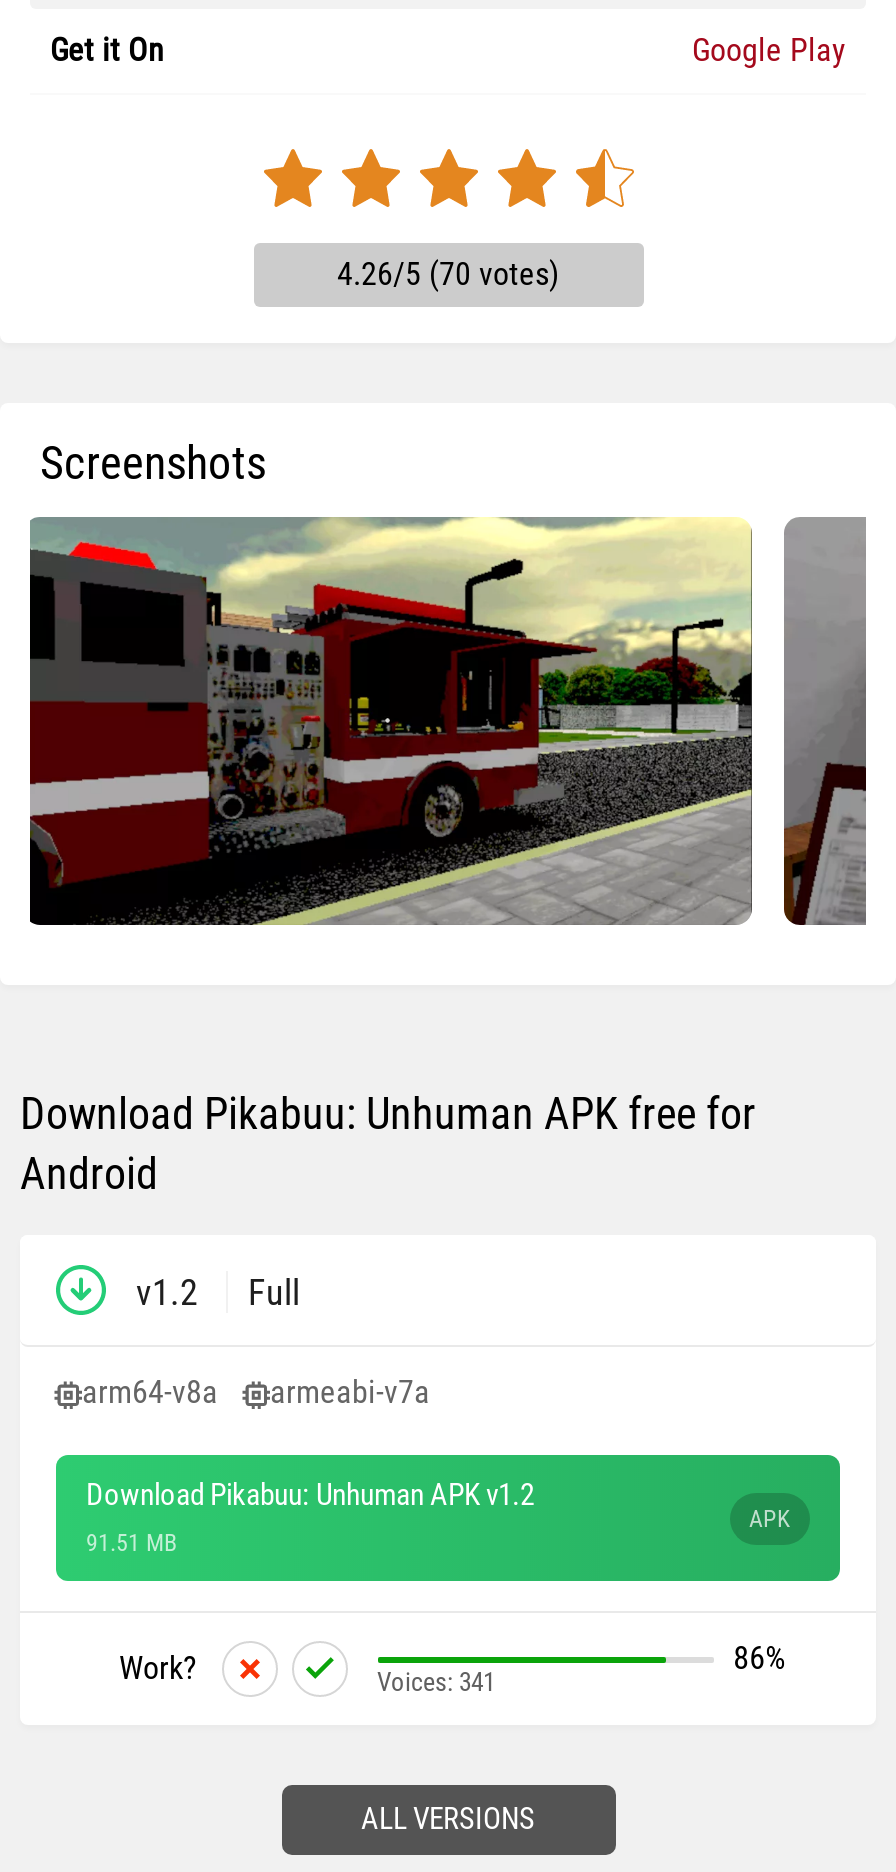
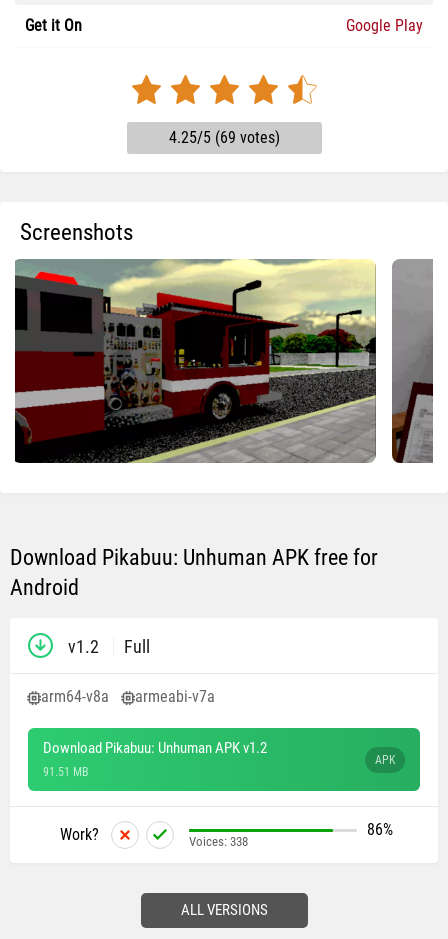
[337,255,559,293] 4.26/5 (70 votes) -> [168,128,279,147] 4.25/5 (69 votes)
[377,1667,495,1697] Voices: 341 -> [188,834,247,849] Voices: 338

